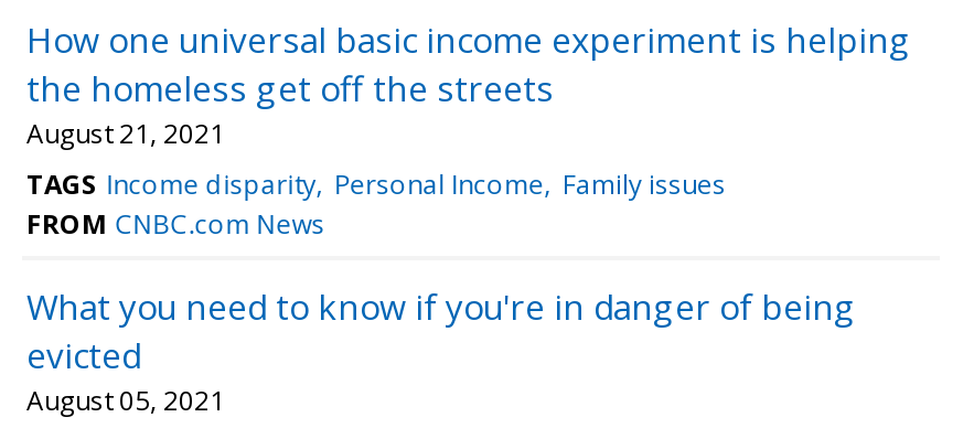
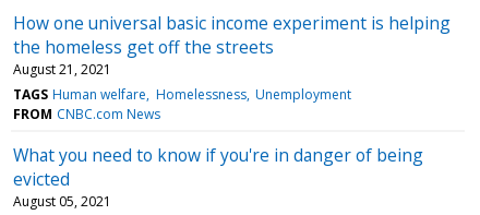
[26,165,726,203] TAGS Income disparity Personal Income Family issues -> [13,85,351,104] TAGS Human welfare Homelessness Unemployment

